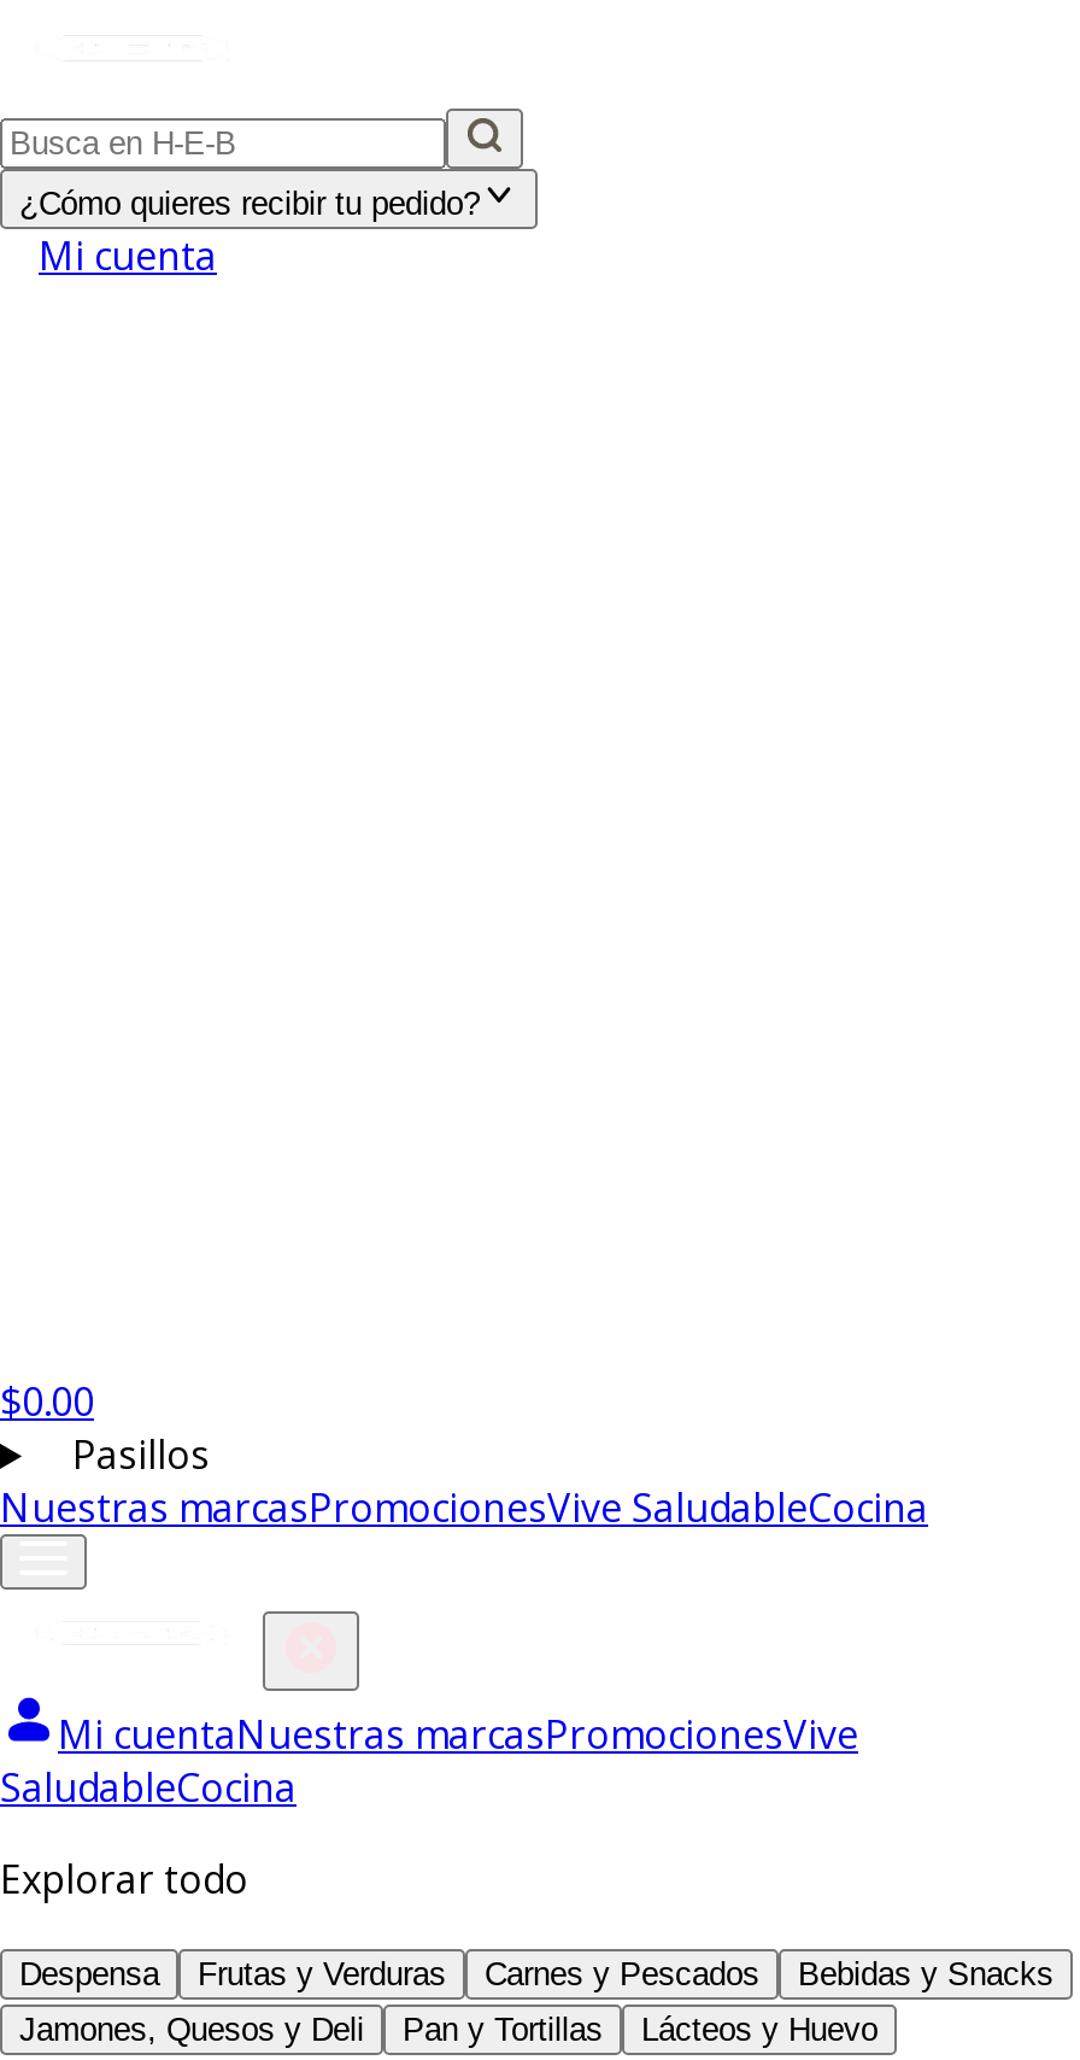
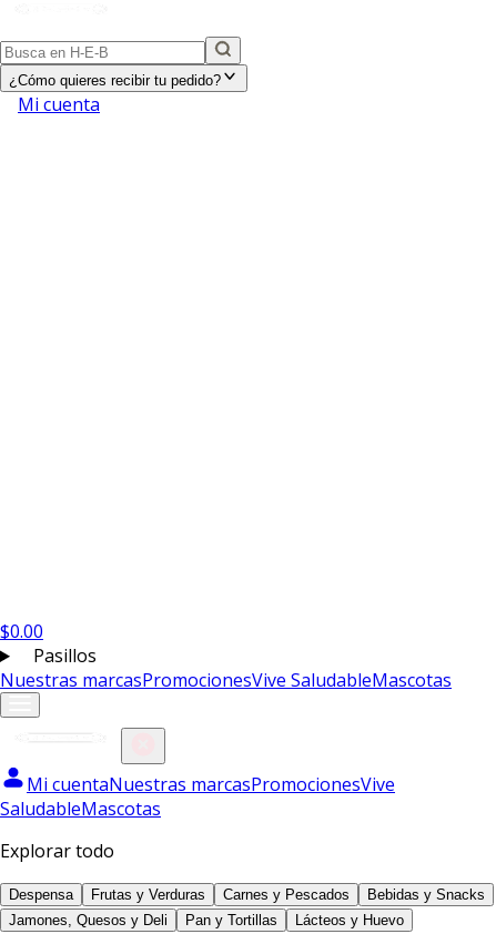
[0,1481,928,1534] Nuestras marcasPromocionesVive SaludableCocina -> [0,668,452,692] Nuestras marcasPromocionesVive SaludableMascotas
[0,1761,297,1814] SaludableCocina -> [0,796,161,821] SaludableMascotas

